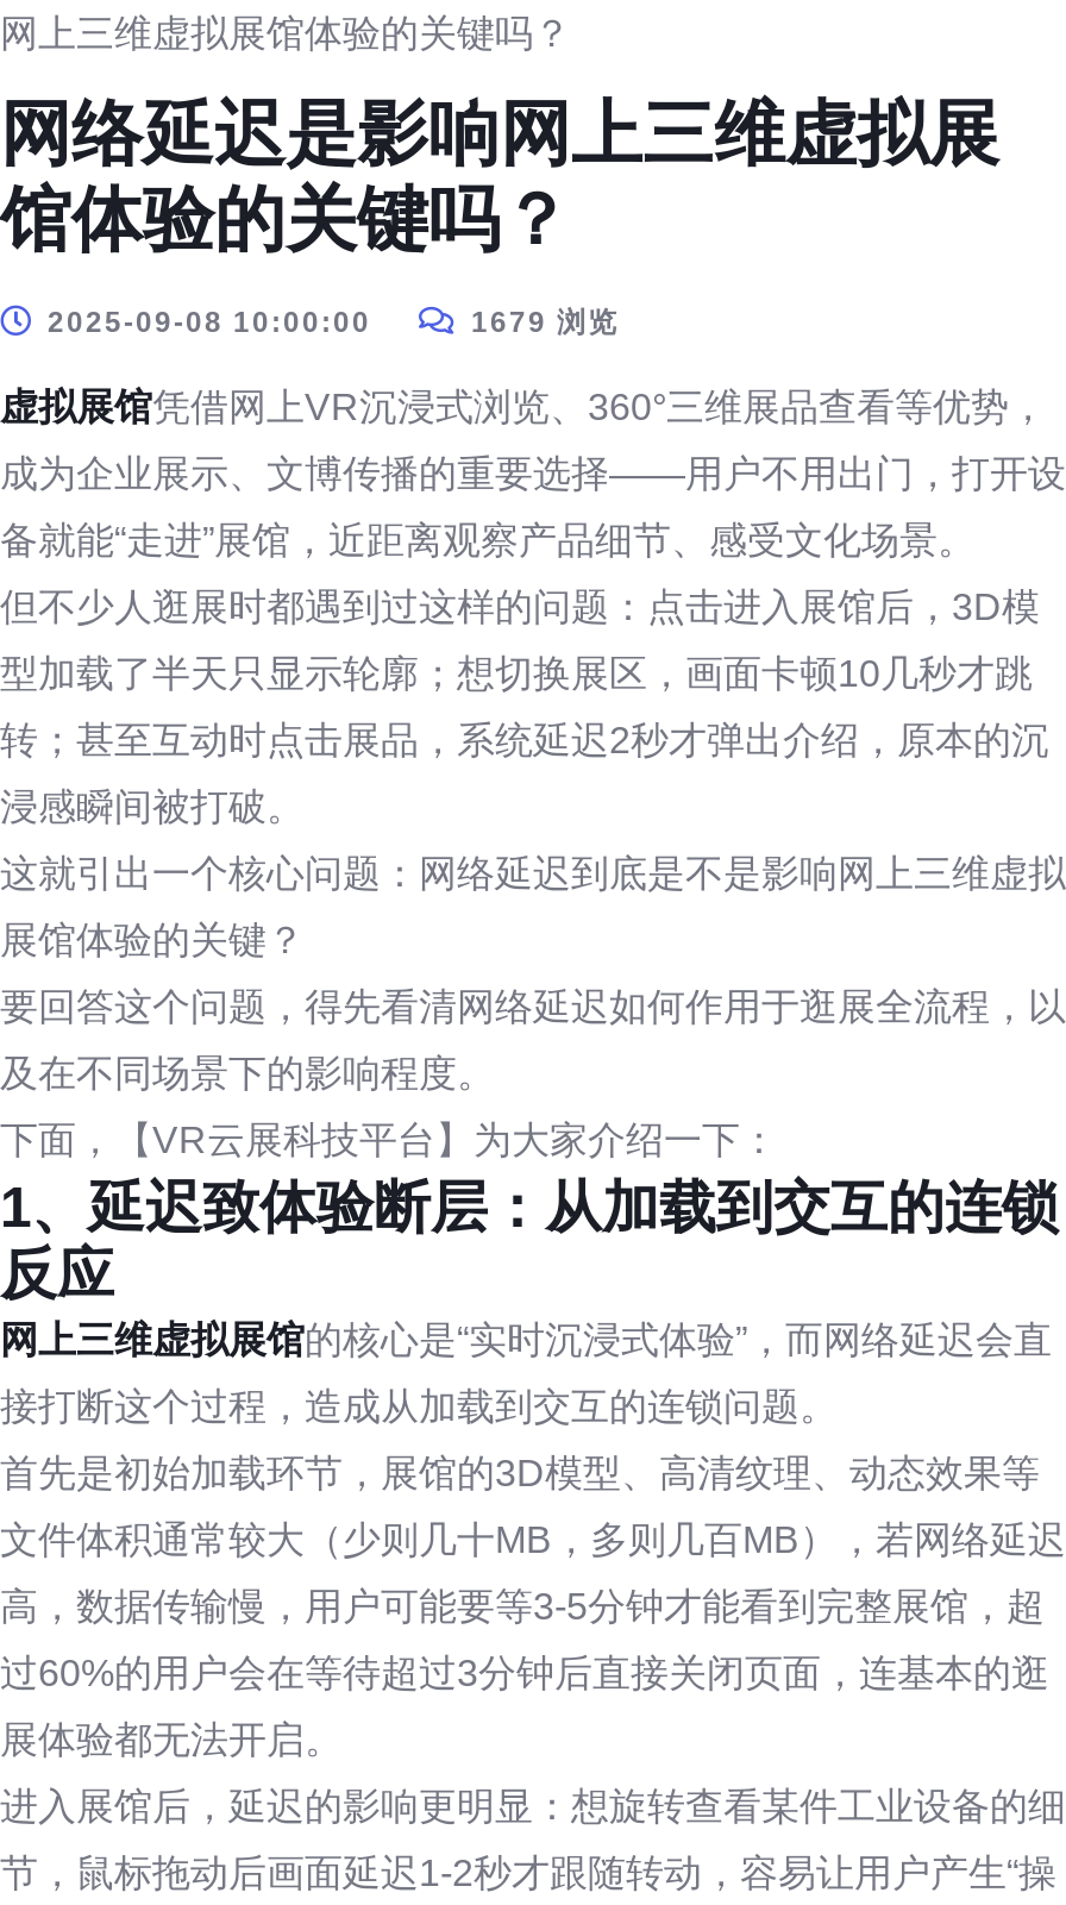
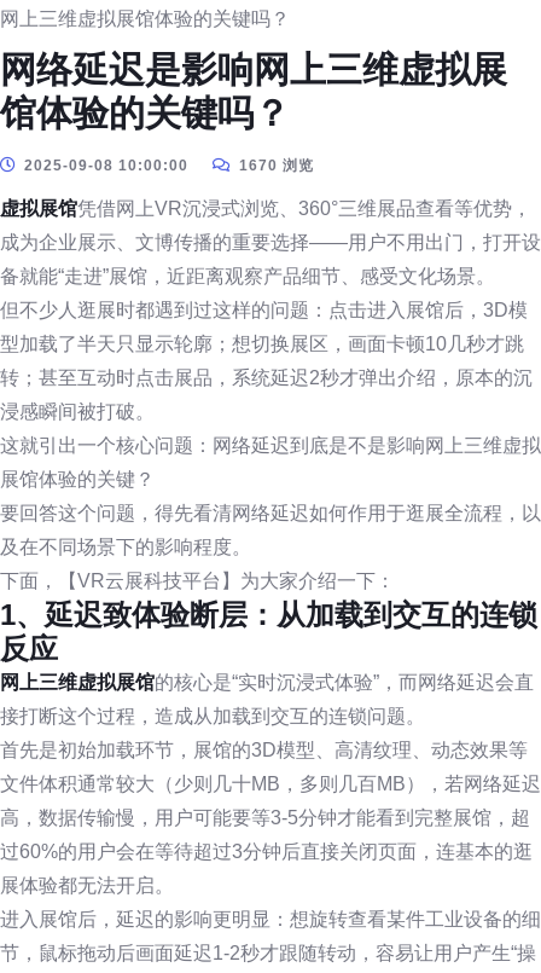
[471,306,619,339] 1679 浏览 -> [239,157,314,174] 1670 浏览

